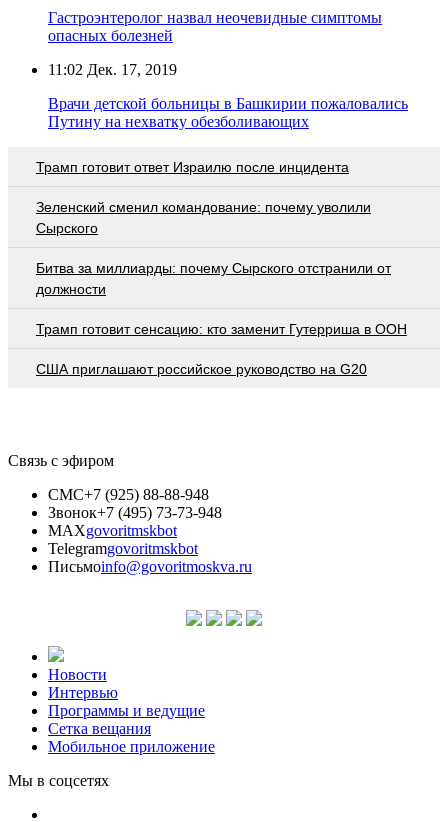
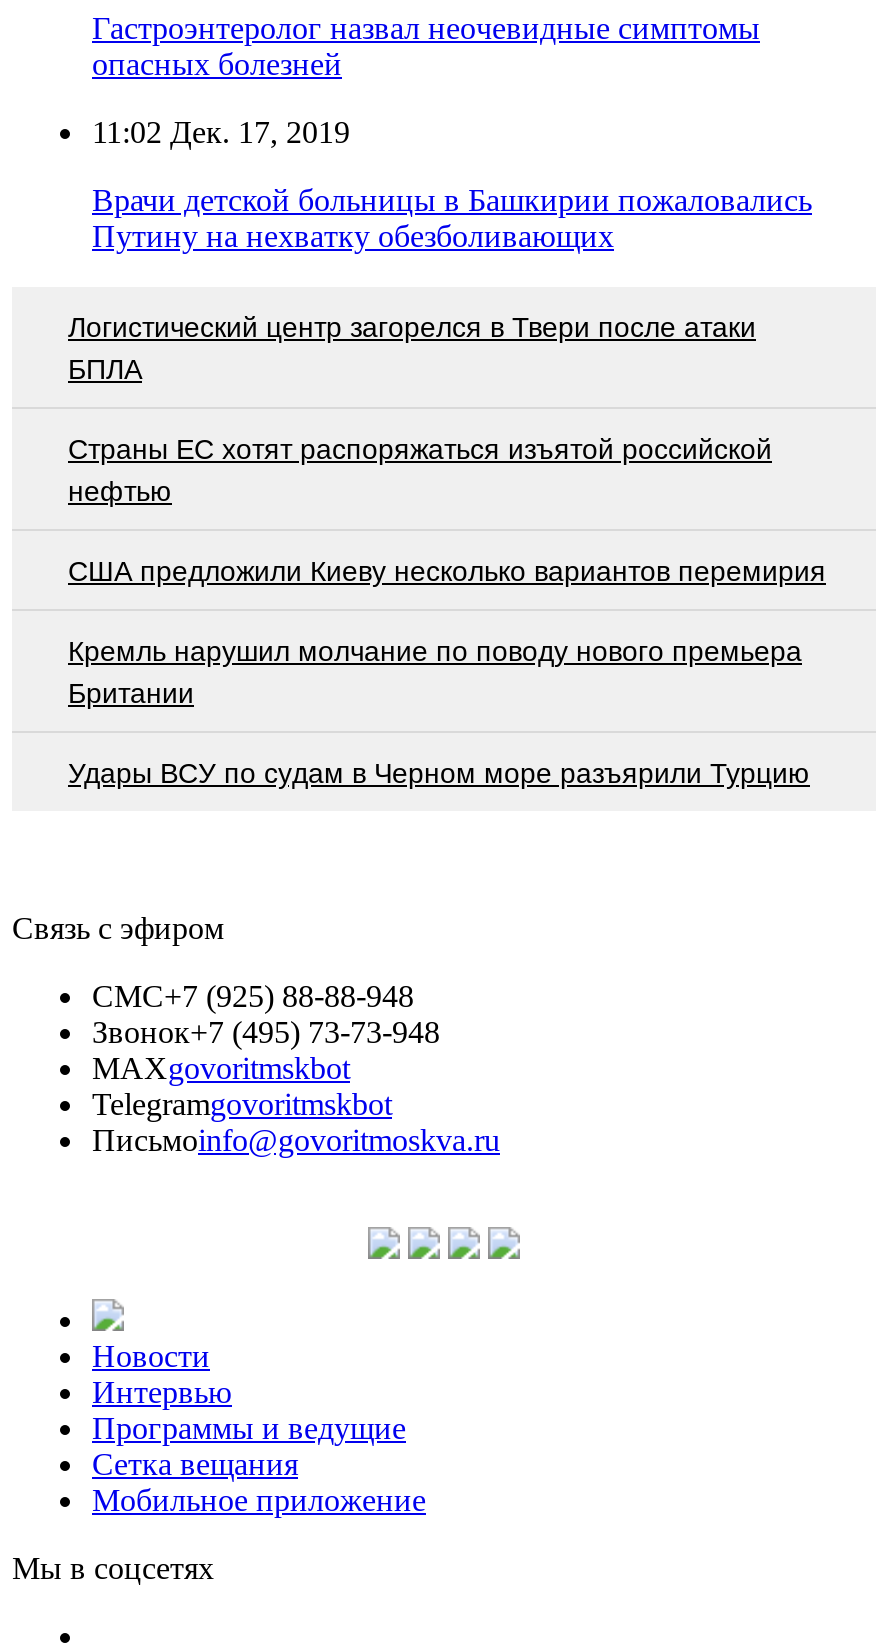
[36,159,349,175] Трамп готовит ответ Израилю после инцидента -> [68,310,756,384] Логистический центр загорелся в Твери после атаки | БПЛА
[36,199,371,236] Зеленский сменил командование: почему уволили | Сырского -> [68,432,772,506] Страны ЕС хотят распоряжаться изъятой российской | нефтью
[36,260,391,297] Битва за миллиарды: почему Сырского отстранили от | должности -> [68,554,826,586] США предложили Киеву несколько вариантов перемирия
[36,321,407,337] Трамп готовит сенсацию: кто заменит Гутерриша в ООН -> [68,634,802,708] Кремль нарушил молчание по поводу нового премьера | Британии
[36,361,367,377] США приглашают российское руководство на G20 -> [68,756,810,788] Удары ВСУ по судам в Черном море разъярили Турцию

